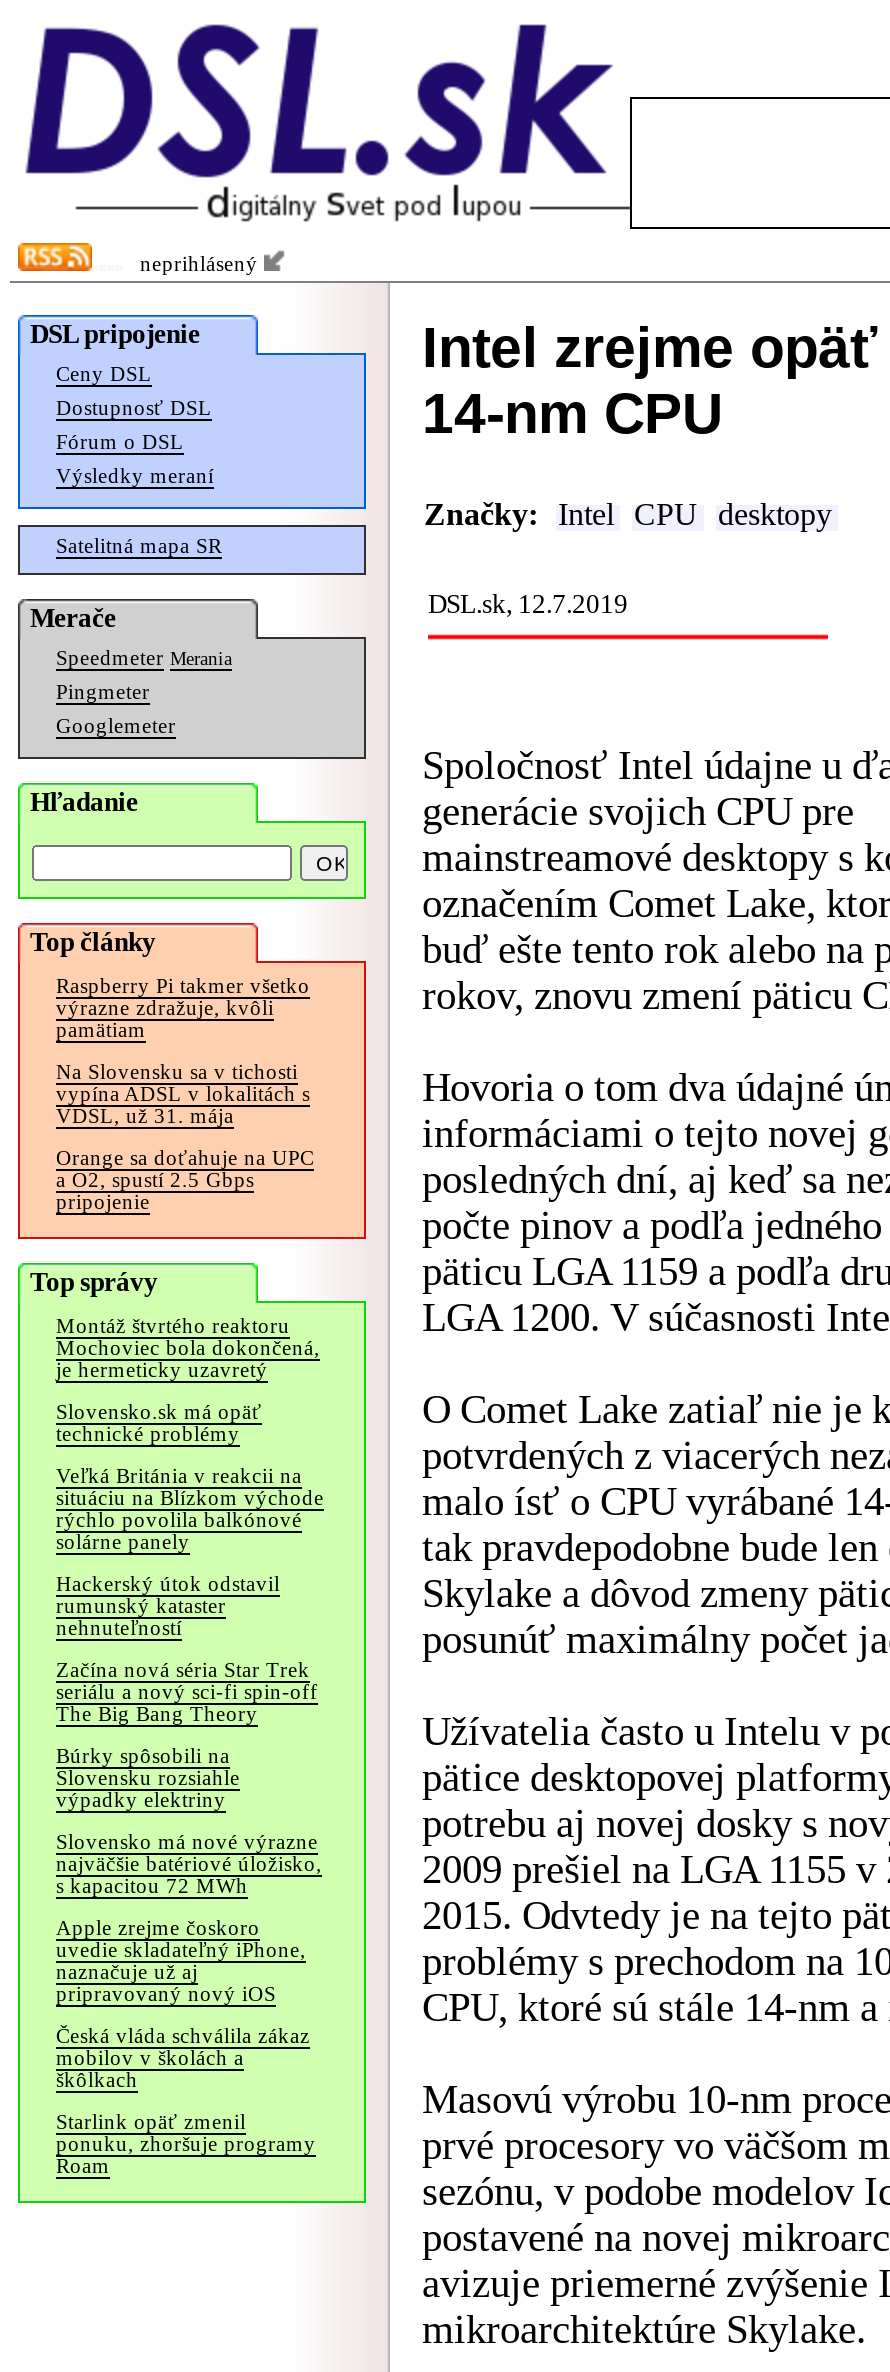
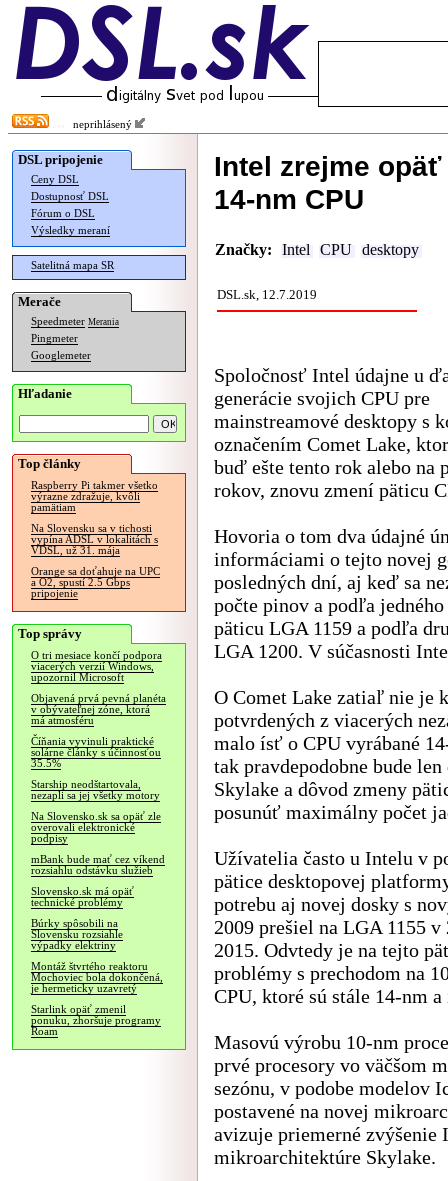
moved [56,1315,320,1381] -> [31,961,163,994]: Montáž štvrtého reaktoru | Mochoviec bola dokončená, | je hermeticky uzavretý
none -> [31,650,166,876] O tri mesiace končí podpora | viacerých verzií Windows, | upozornil Microsoft | Objavená prvá pevná planéta | v obývateľnej zóne, ktorá | má atmosféru | Číňania vyvinuli praktické | solárne články s účinnosťou | 35.5% | Starship neodštartovala, | nezapli sa jej všetky motory | Na Slovensko.sk sa opäť zle | overovali elektronické | podpisy | mBank bude mať cez víkend | rozsiahlu odstávku služieb
moved [56,1401,262,1445] -> [31,886,134,908]: Slovensko.sk má opäť | technické problémy
[56,1465,324,1725] Veľká Británia v reakcii na | situáciu na Blízkom východe | rýchlo povolila balkónové | solárne panely | Hackerský útok odstavil | rumunský kataster | nehnuteľností | Začína nová séria Star Trek | seriálu a nový sci-fi spin-off | The Big Bang Theory -> none
moved [56,1745,240,1811] -> [31,918,123,951]: Búrky spôsobili na | Slovensku rozsiahle | výpadky elektriny
[56,1831,322,2091] Slovensko má nové výrazne | najväčšie batériové úložisko, | s kapacitou 72 MWh | Apple zrejme čoskoro | uvedie skladateľný iPhone, | naznačuje už aj | pripravovaný nový iOS | Česká vláda schválila zákaz | mobilov v školách a | škôlkach -> none
moved [56,2111,316,2177] -> [31,1004,161,1037]: Starlink opäť zmenil | ponuku, zhoršuje programy | Roam

